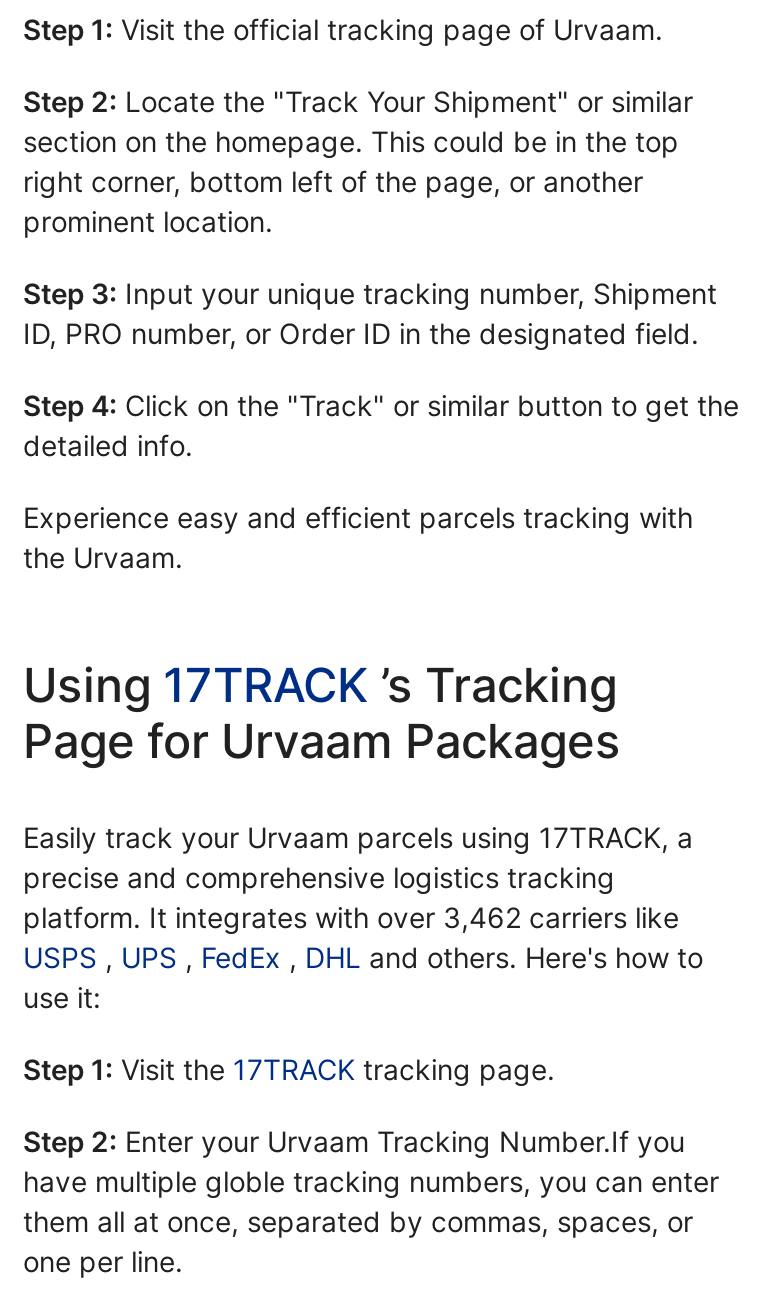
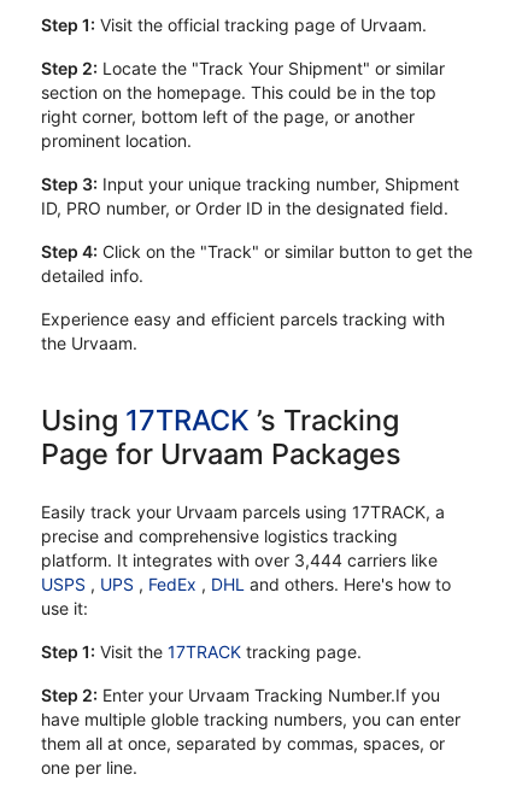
[23,900,679,934] platform. It integrates with over 3,462 carriers like -> [41,550,438,570] platform. It integrates with over 3,444 carriers like

